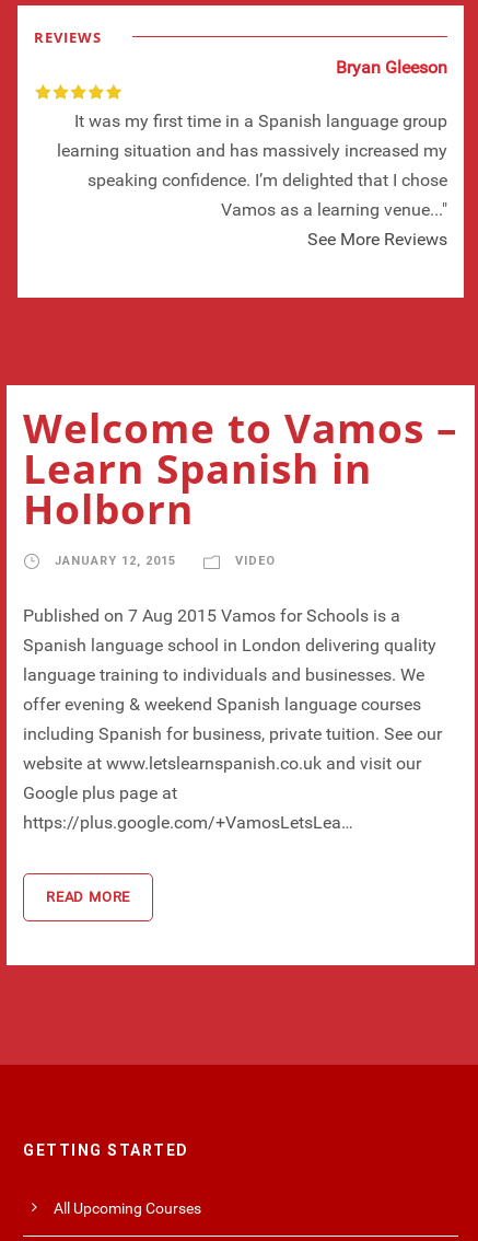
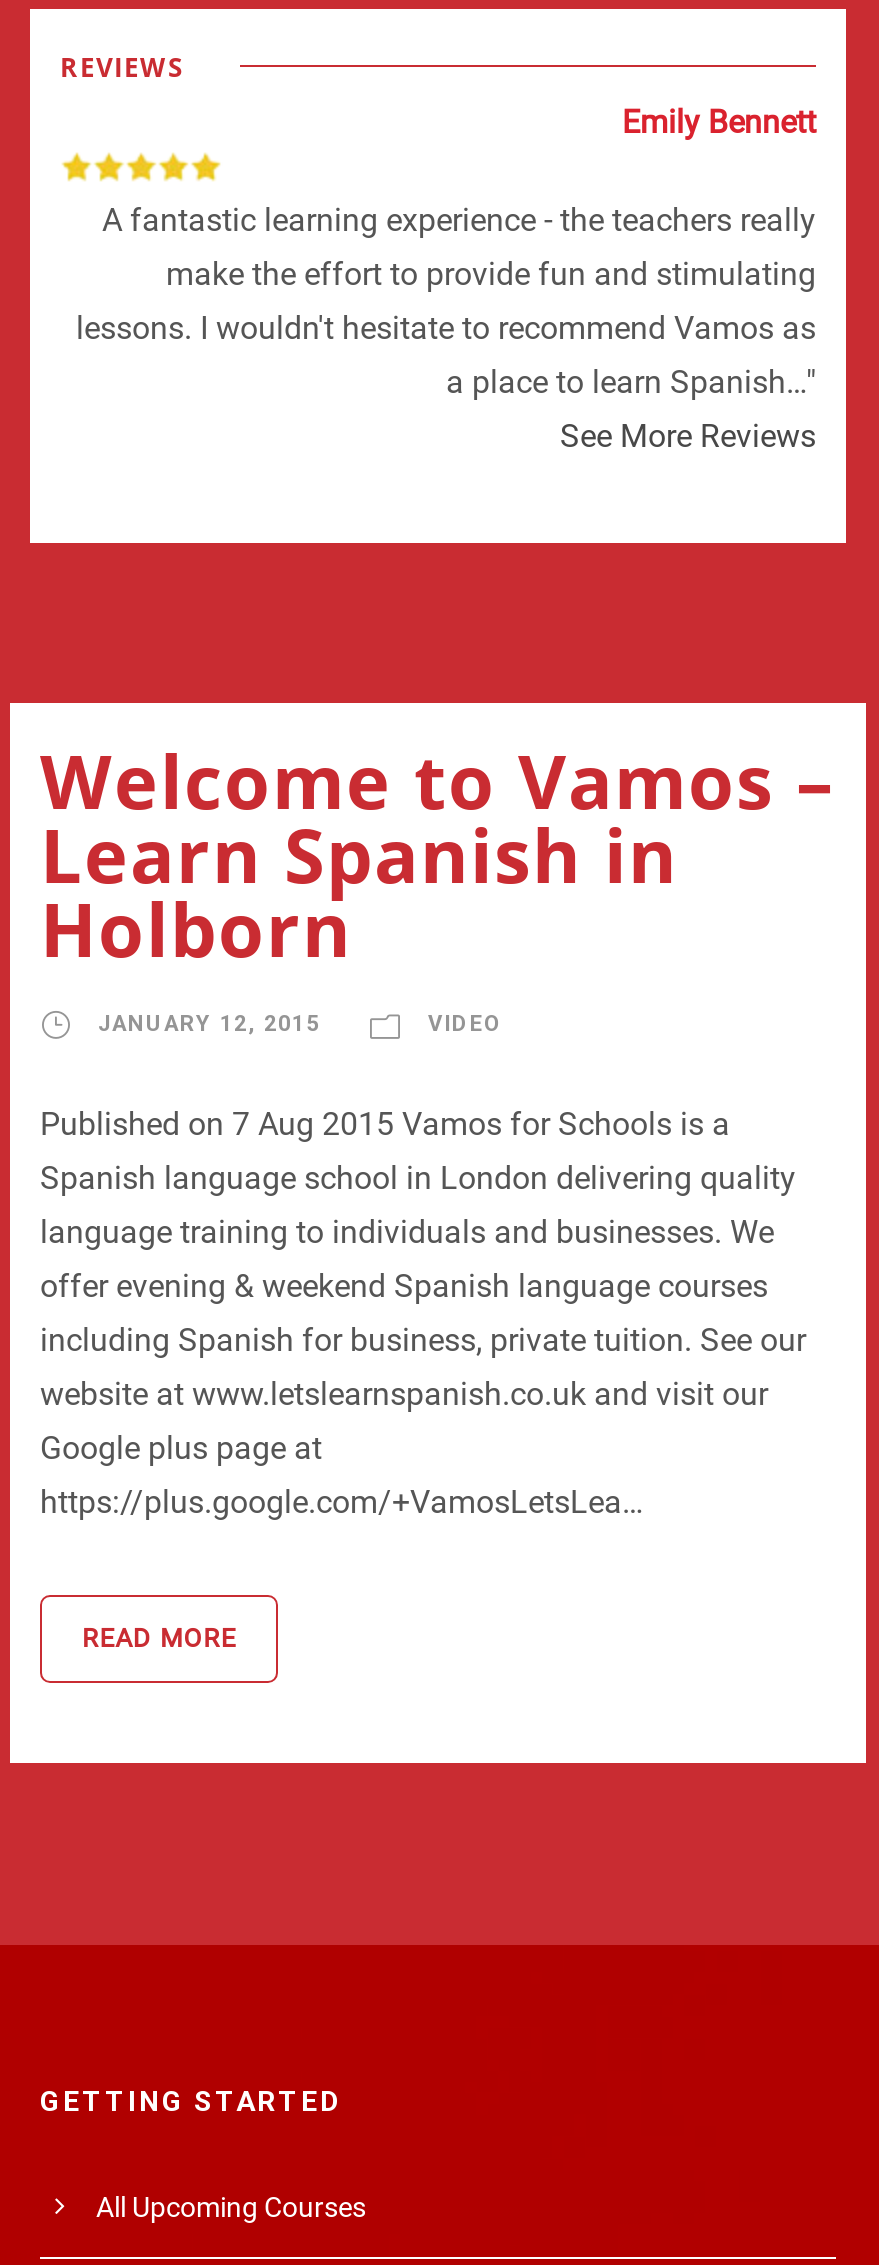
[336,57,447,78] Bryan Gleeson -> [622,103,816,141] Emily Bennett
[57,111,447,220] It was my first time in a Spanish language group | learning situation and has massively increased my | speaking confidence. I’m delighted that I chose | Vamos as a learning venue..." -> [76,201,816,401] A fantastic learning experience - the teachers really | make the effort to provide fun and stimulating | lessons. I wouldn't hesitate to recommend Vamos as | a place to learn Spanish…"

